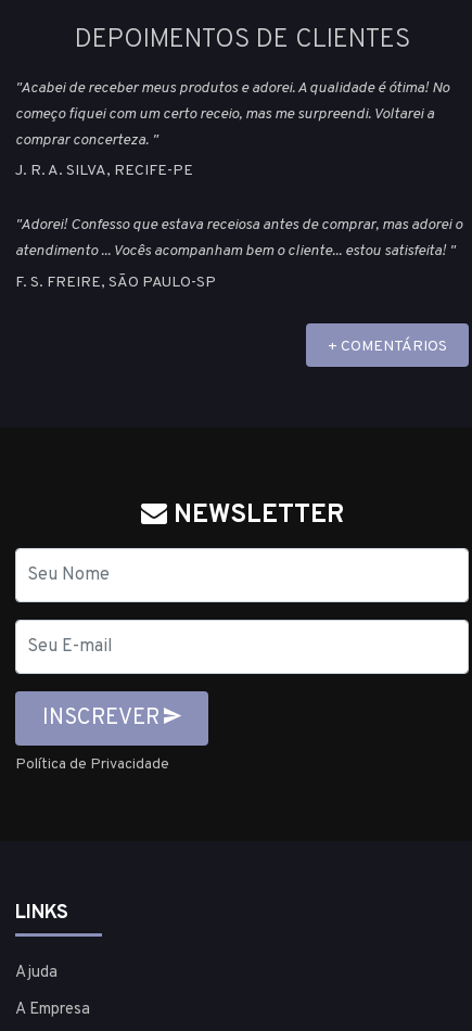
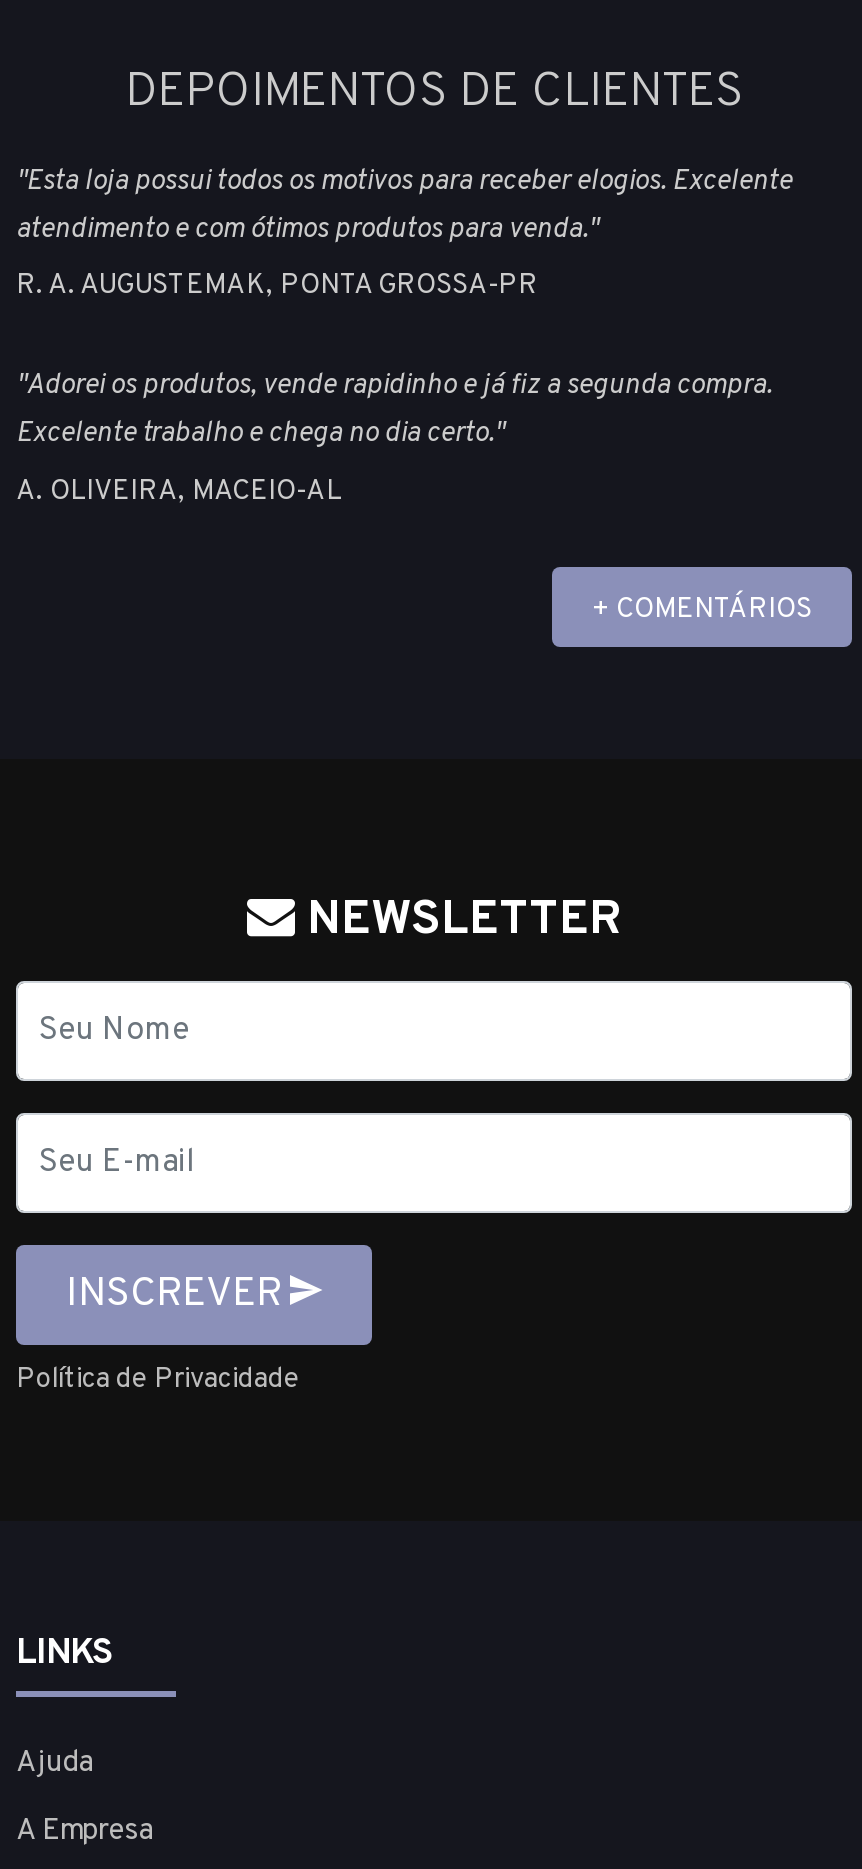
[15,79,449,149] "Acabei de receber meus produtos e adorei. A qualidade é ótima! No | começo fiquei com um certo receio, mas me surpreendi. Voltarei a | comprar concerteza. " -> [16,164,792,246] "Esta loja possui todos os motivos para receber elogios. Excelente | atendimento e com ótimos produtos para venda."
[15,162,193,181] J. R. A. SILVA, RECIFE-PE -> [16,270,538,304] R. A. AUGUSTEMAK, PONTA GROSSA-PR
[15,216,462,260] "Adorei! Confesso que estava receiosa antes de comprar, mas adorei o | atendimento ... Vocês acompanham bem o cliente... estou satisfeita! " -> [16,369,772,451] "Adorei os produtos, vende rapidinho e já fiz a segunda compra. | Excelente trabalho e chega no dia certo."
[15,273,216,292] F. S. FREIRE, SÃO PAULO-SP -> [16,475,342,509] A. OLIVEIRA, MACEIO-AL

